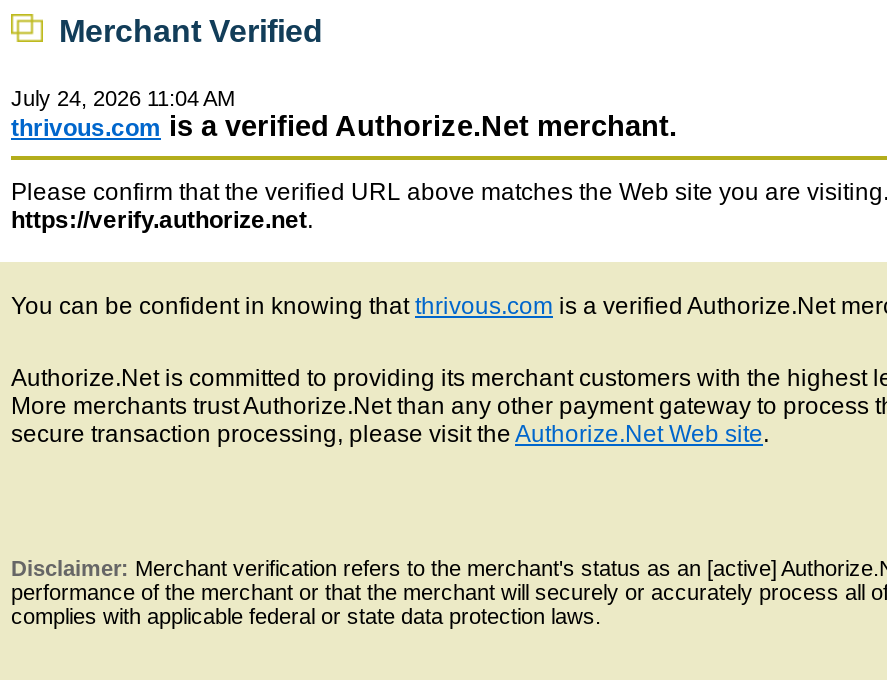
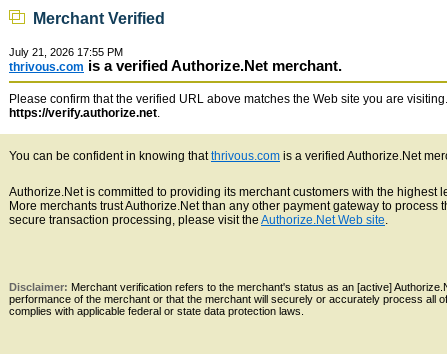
[11,86,235,110] July 24, 2026 11:04 AM -> [9,46,123,58] July 21, 2026 17:55 PM

